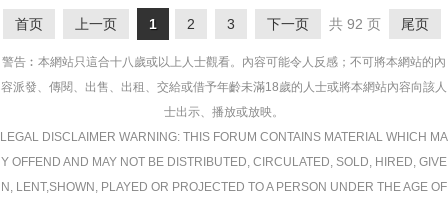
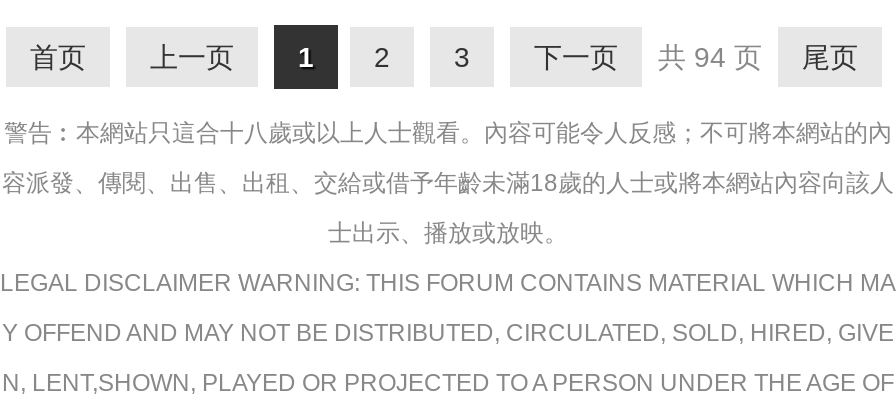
[15,16,429,32] 首页 上一页 1 2 3 下一页 共 92 页 尾页 -> [30,41,858,73] 首页 上一页 1 2 3 下一页 共 94 页 尾页

